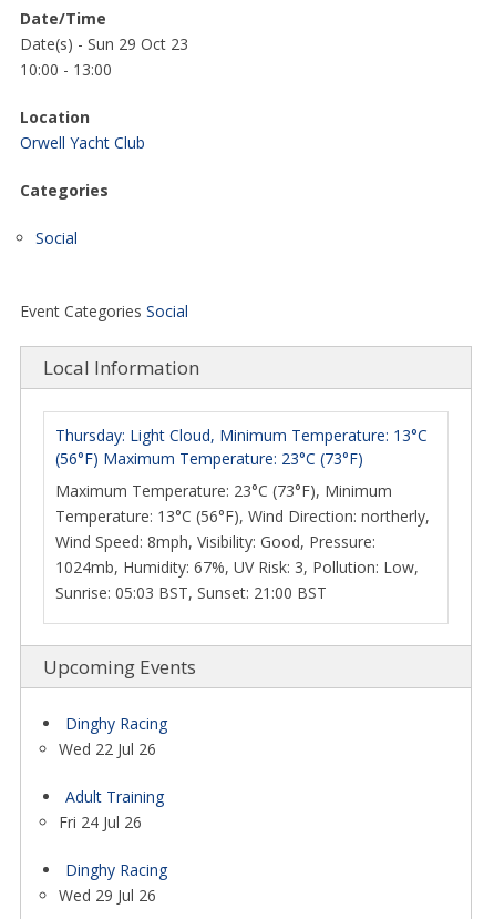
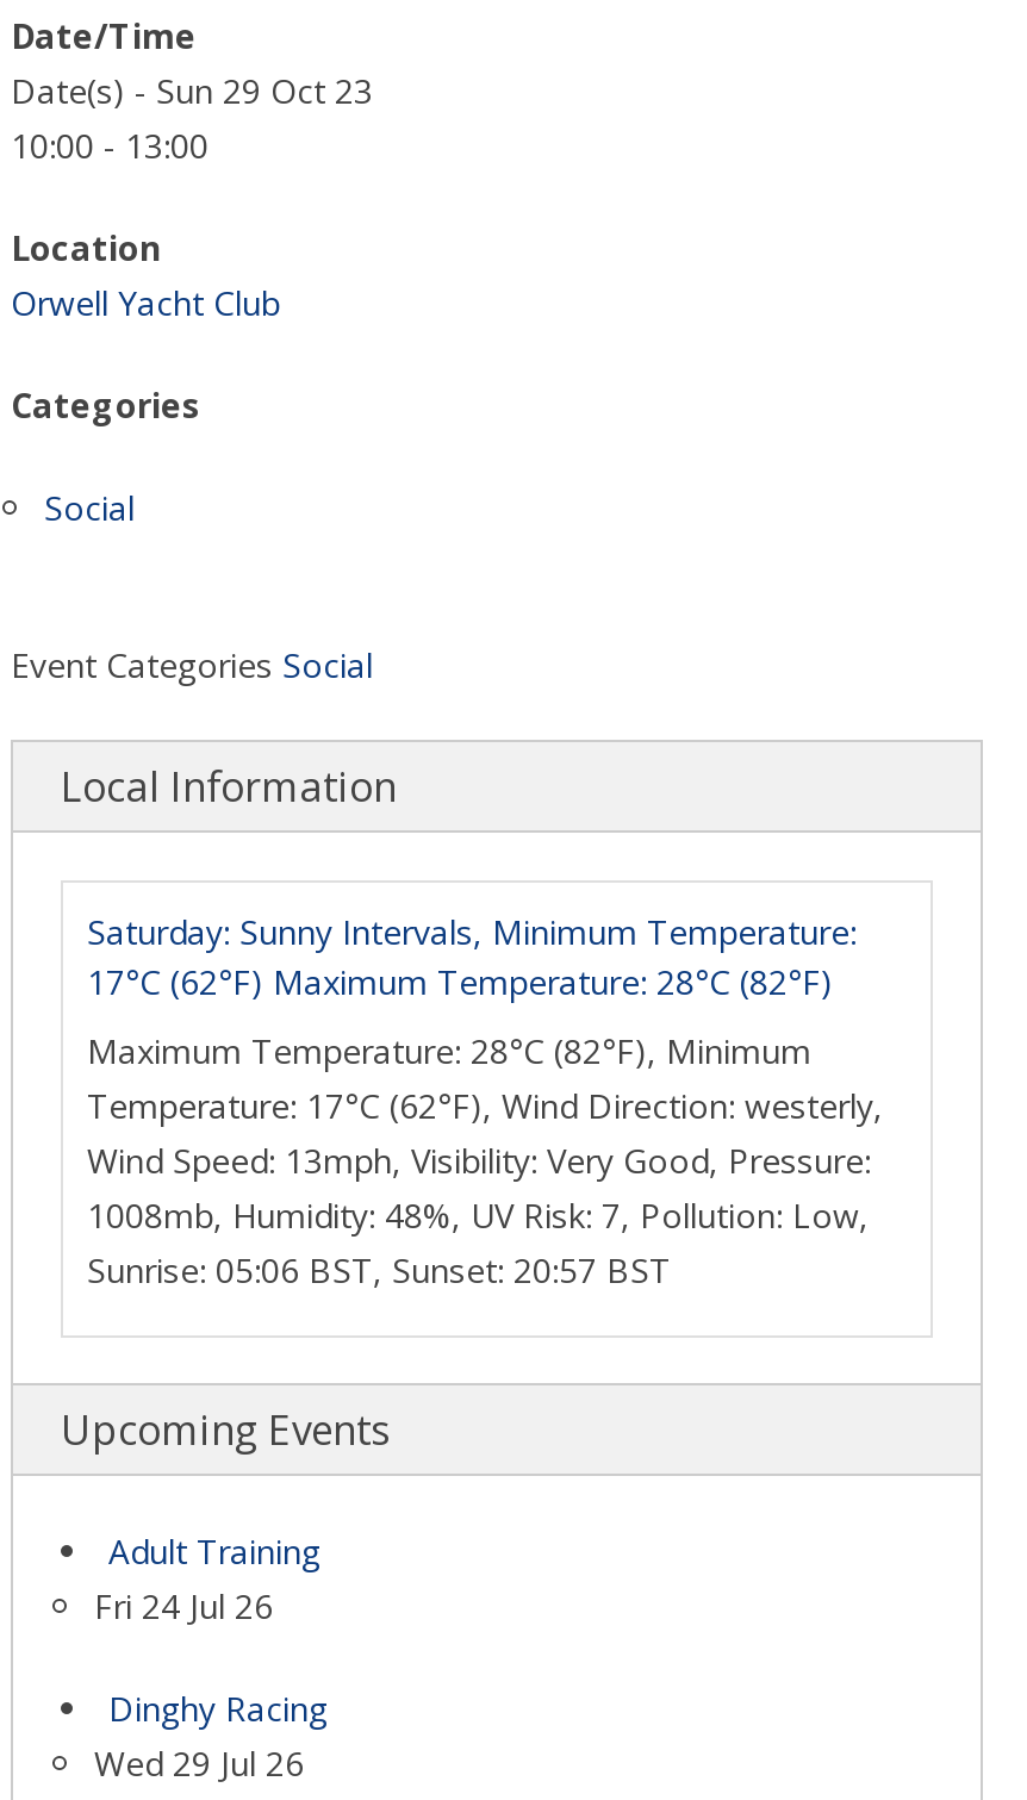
[55,425,428,469] Thursday: Light Cloud, Minimum Temperature: 13°C | (56°F) Maximum Temperature: 23°C (73°F) -> [87,909,857,1004] Saturday: Sunny Intervals, Minimum Temperature: | 17°C (62°F) Maximum Temperature: 28°C (82°F)
[55,480,430,603] Maximum Temperature: 23°C (73°F), Minimum | Temperature: 13°C (56°F), Wind Direction: northerly, | Wind Speed: 8mph, Visibility: Good, Pressure: | 1024mb, Humidity: 67%, UV Risk: 3, Pollution: Low, | Sunrise: 05:03 BST, Sunset: 21:00 BST -> [87,1028,883,1293] Maximum Temperature: 28°C (82°F), Minimum | Temperature: 17°C (62°F), Wind Direction: westerly, | Wind Speed: 13mph, Visibility: Very Good, Pressure: | 1008mb, Humidity: 48%, UV Risk: 7, Pollution: Low, | Sunrise: 05:06 BST, Sunset: 20:57 BST
[59,713,167,759] Dinghy Racing | Wed 22 Jul 26 -> none

